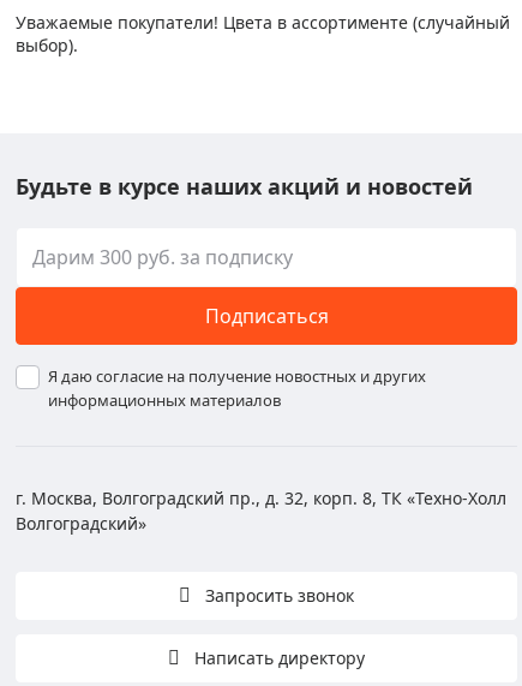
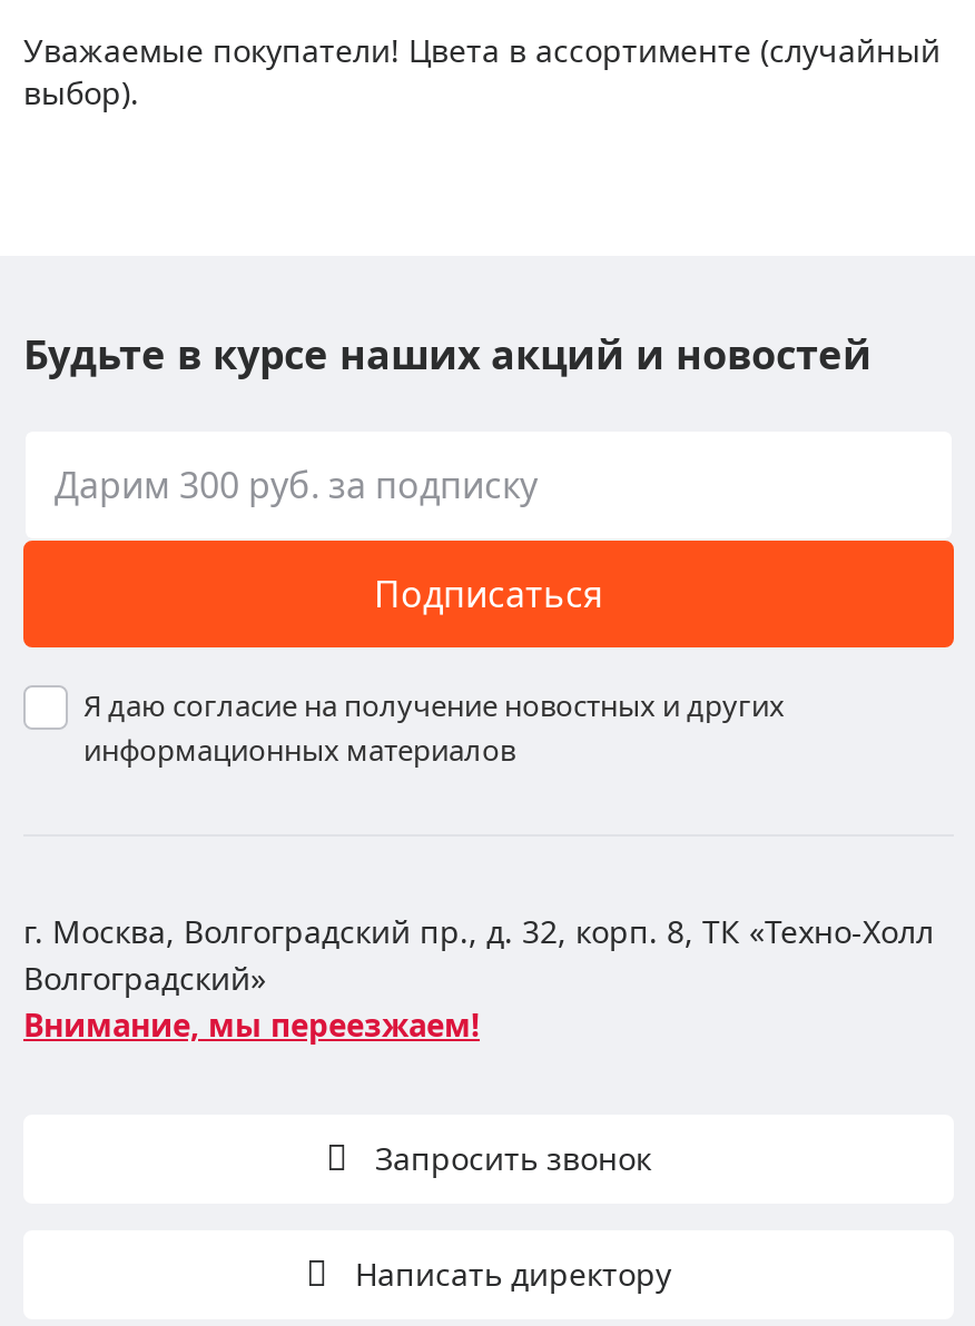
none -> [23,1003,480,1046] Внимание, мы переезжаем!

